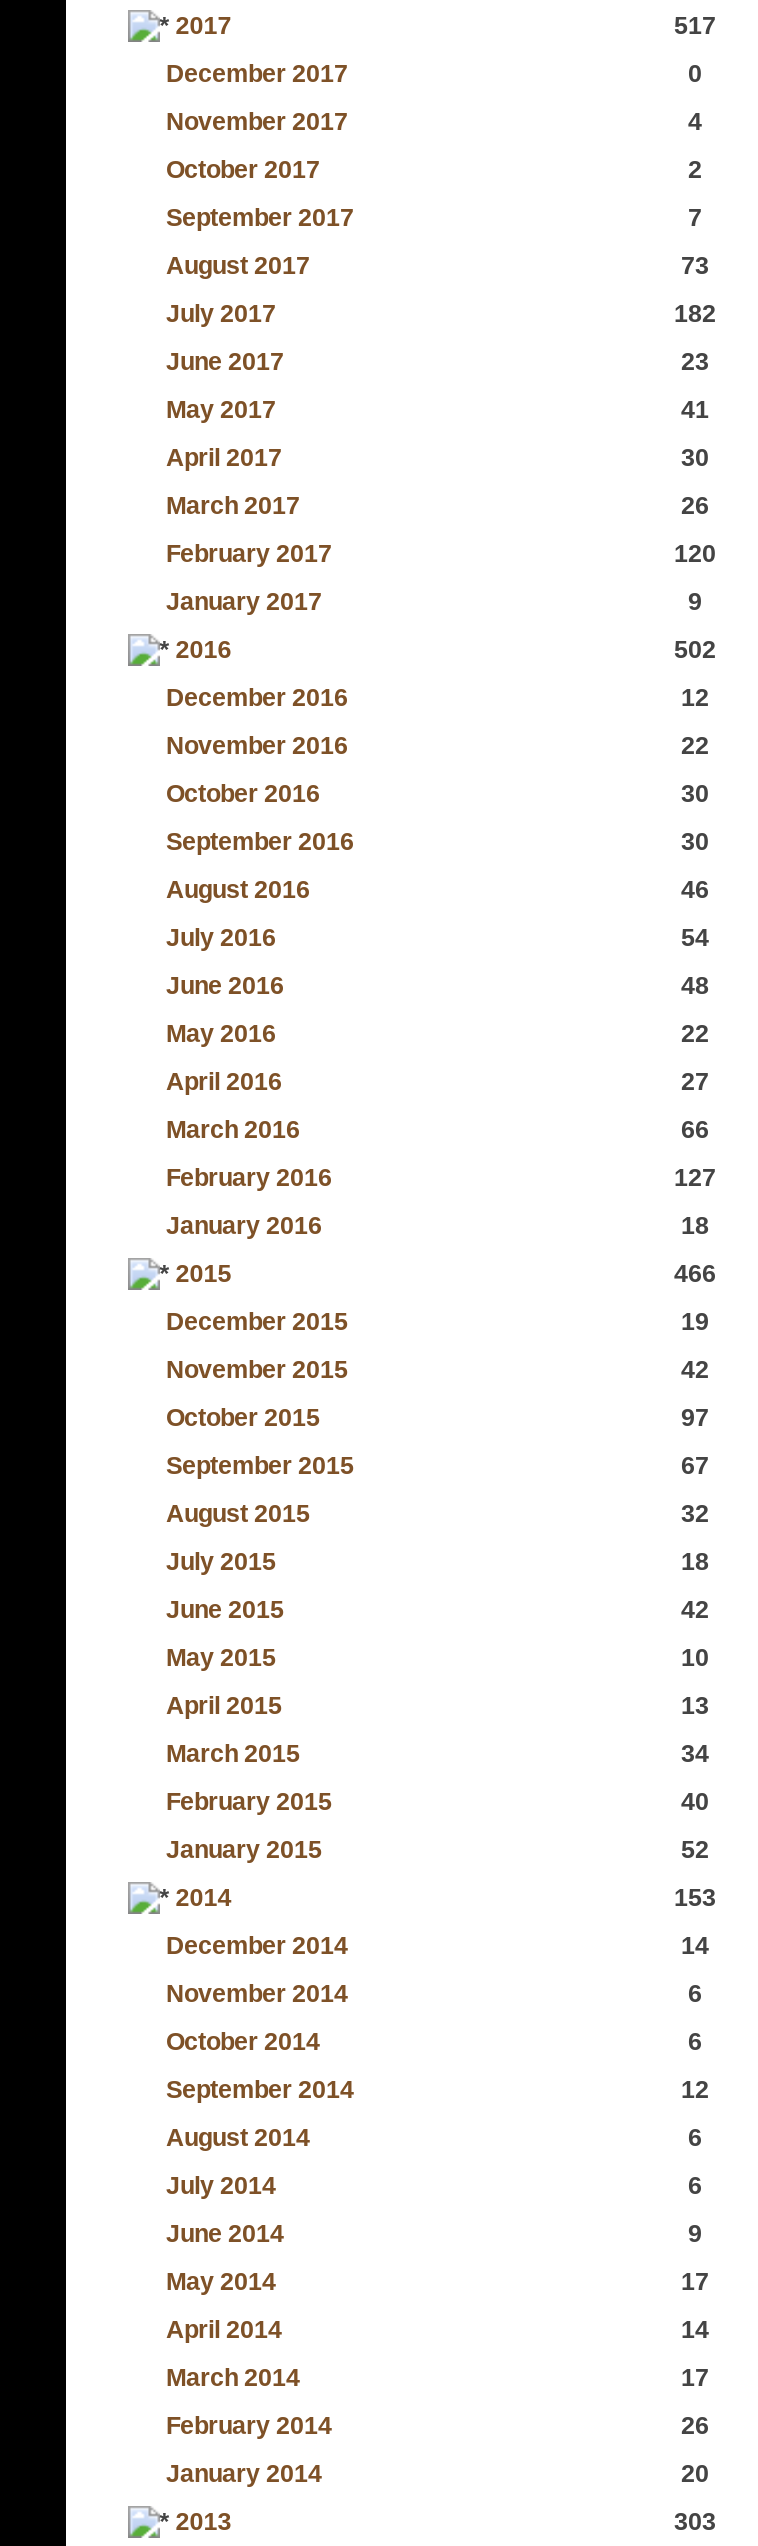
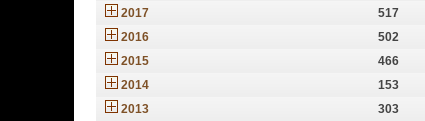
[166,60,716,616] December 2017 | 0 | November 2017 | 4 | October 2017 | 2 | September 2017 | 7 | August 2017 | 73 | July 2017 | 182 | June 2017 | 23 | May 2017 | 41 | April 2017 | 30 | March 2017 | 26 | February 2017 | 120 | January 2017 | 9 -> none
[166,684,716,1240] December 2016 | 12 | November 2016 | 22 | October 2016 | 30 | September 2016 | 30 | August 2016 | 46 | July 2016 | 54 | June 2016 | 48 | May 2016 | 22 | April 2016 | 27 | March 2016 | 66 | February 2016 | 127 | January 2016 | 18 -> none
[166,1308,709,1864] December 2015 | 19 | November 2015 | 42 | October 2015 | 97 | September 2015 | 67 | August 2015 | 32 | July 2015 | 18 | June 2015 | 42 | May 2015 | 10 | April 2015 | 13 | March 2015 | 34 | February 2015 | 40 | January 2015 | 52 -> none
[166,1932,709,2488] December 2014 | 14 | November 2014 | 6 | October 2014 | 6 | September 2014 | 12 | August 2014 | 6 | July 2014 | 6 | June 2014 | 9 | May 2014 | 17 | April 2014 | 14 | March 2014 | 17 | February 2014 | 26 | January 2014 | 20 -> none

